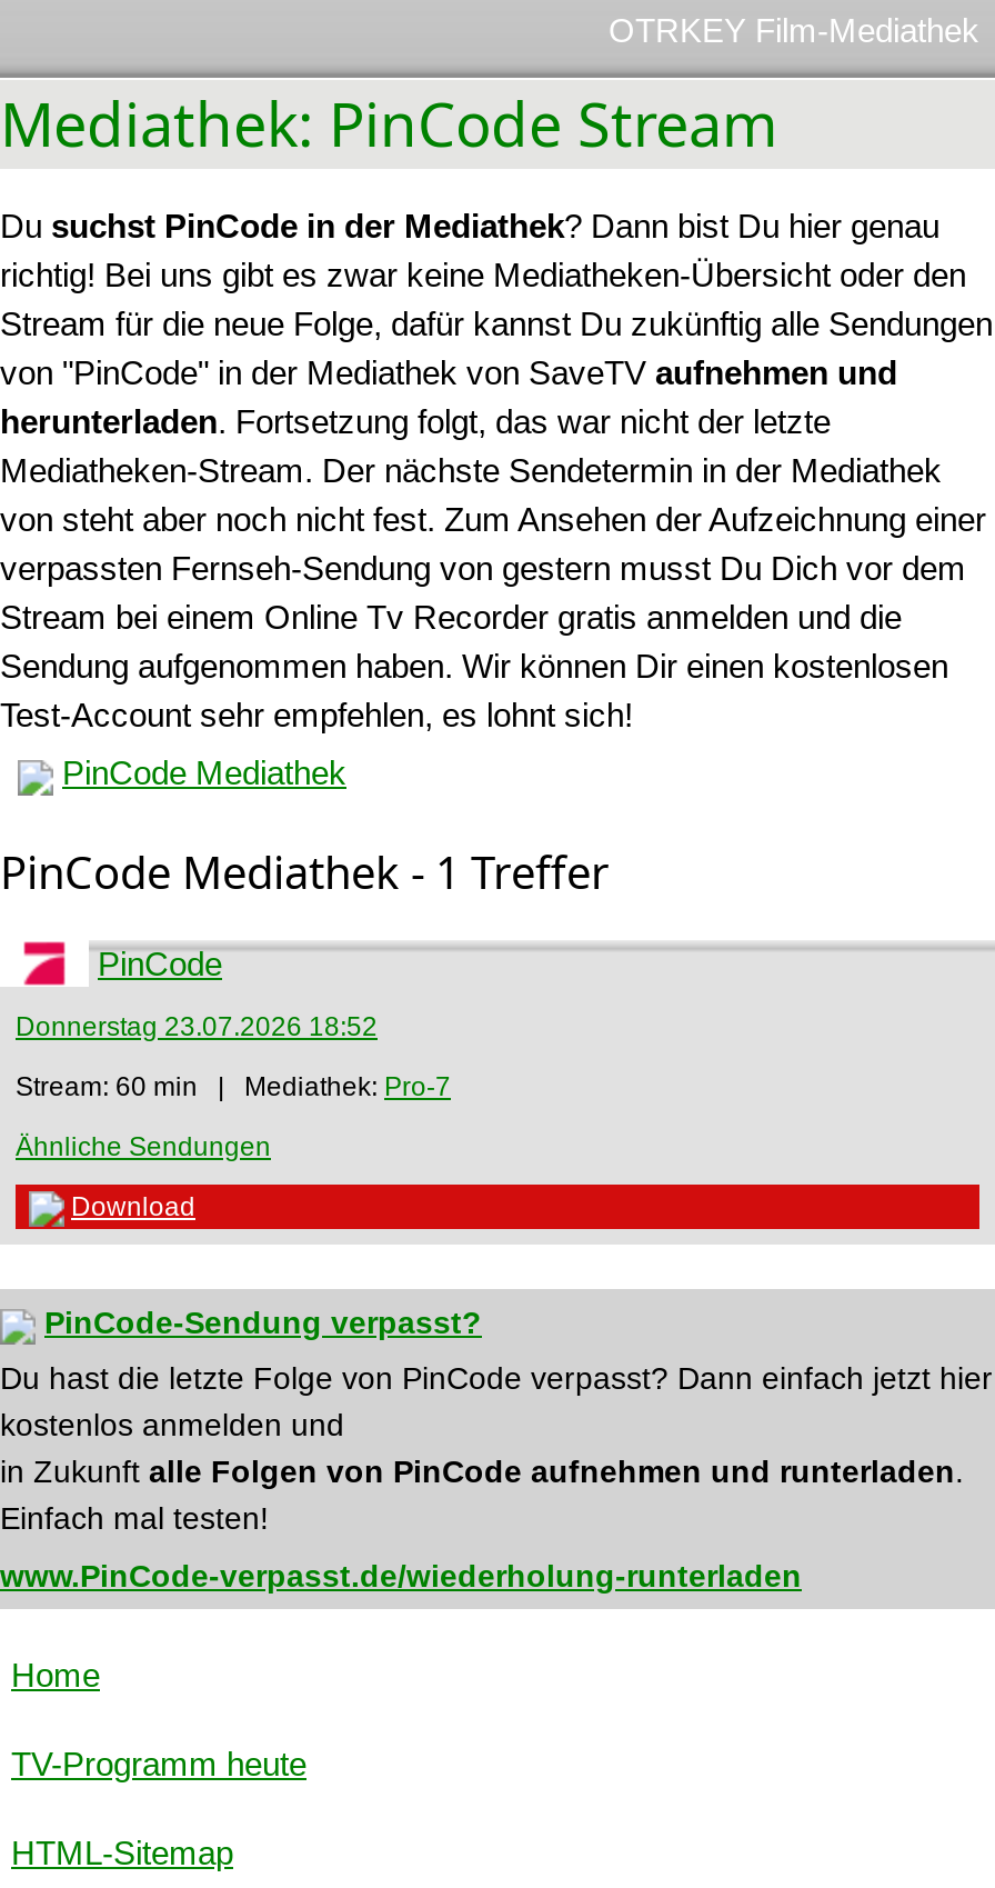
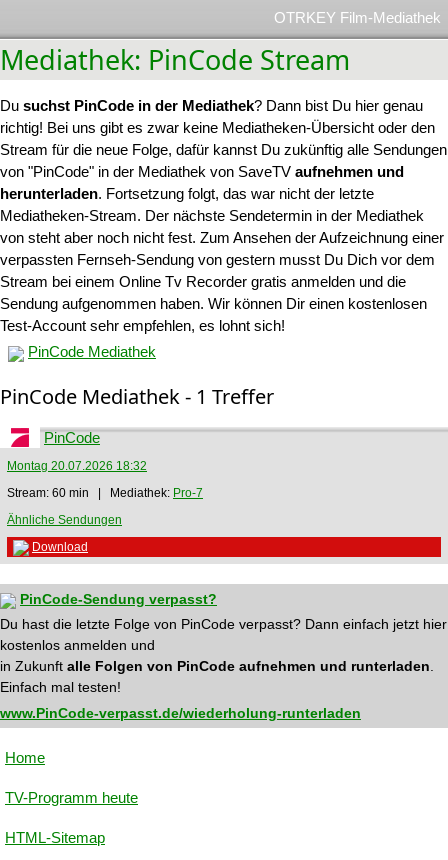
[16,1011,378,1042] Donnerstag 23.07.2026 18:52 -> [7,459,147,473] Montag 20.07.2026 18:32

